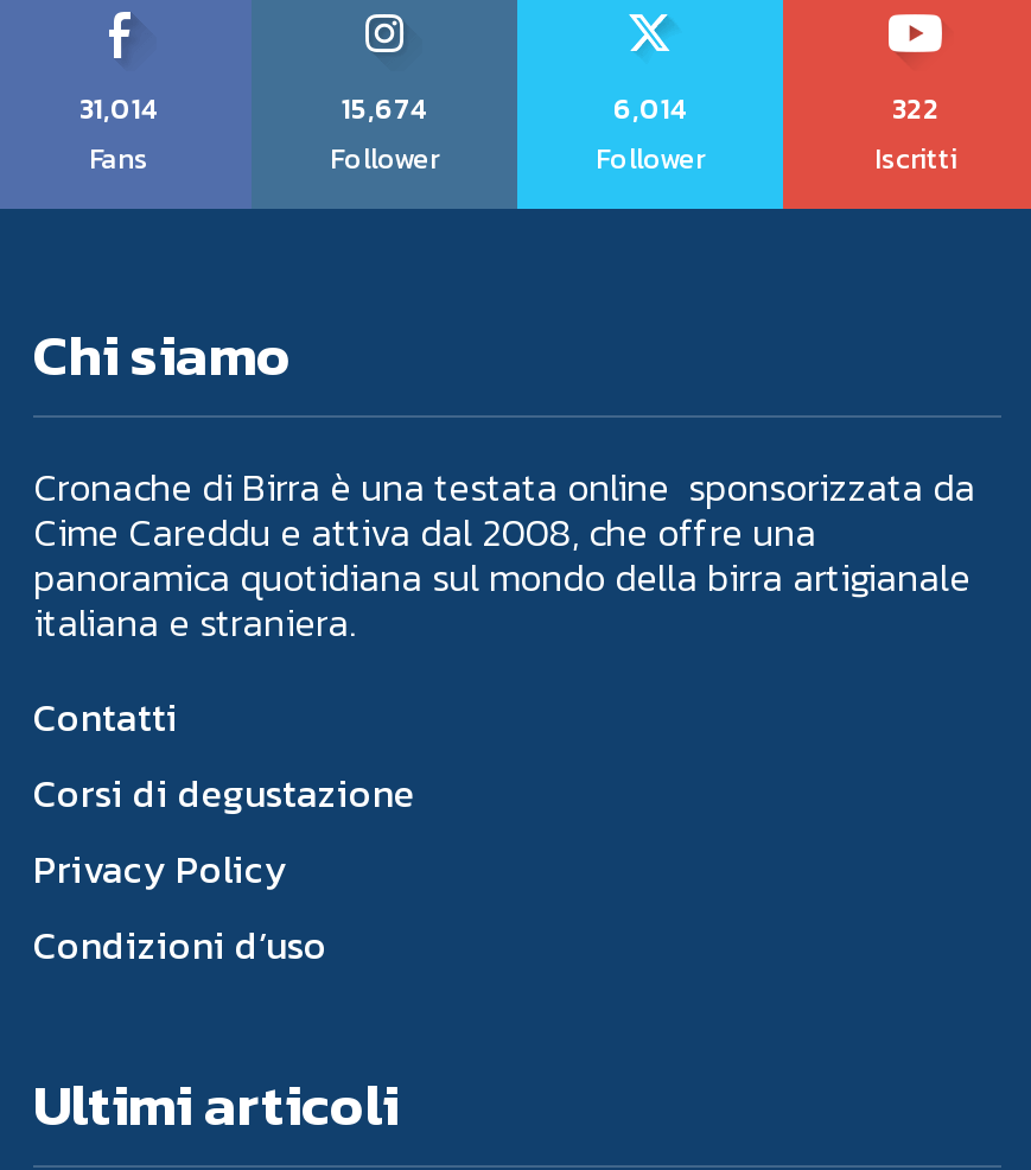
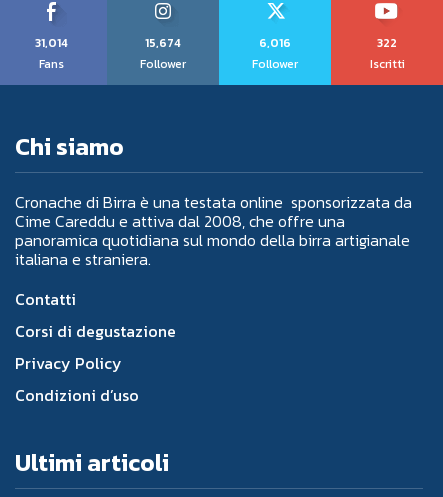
[613,88,687,130] 6,014 -> [259,34,291,52] 6,016

